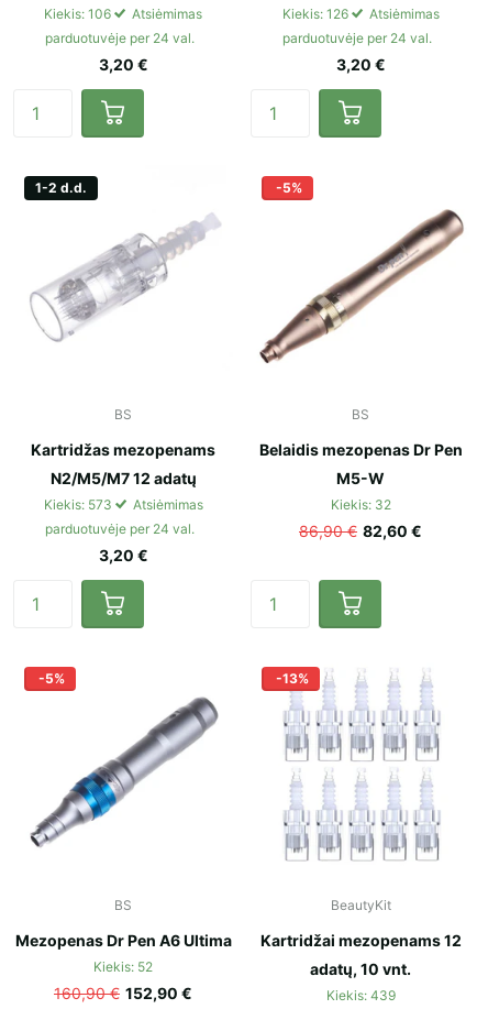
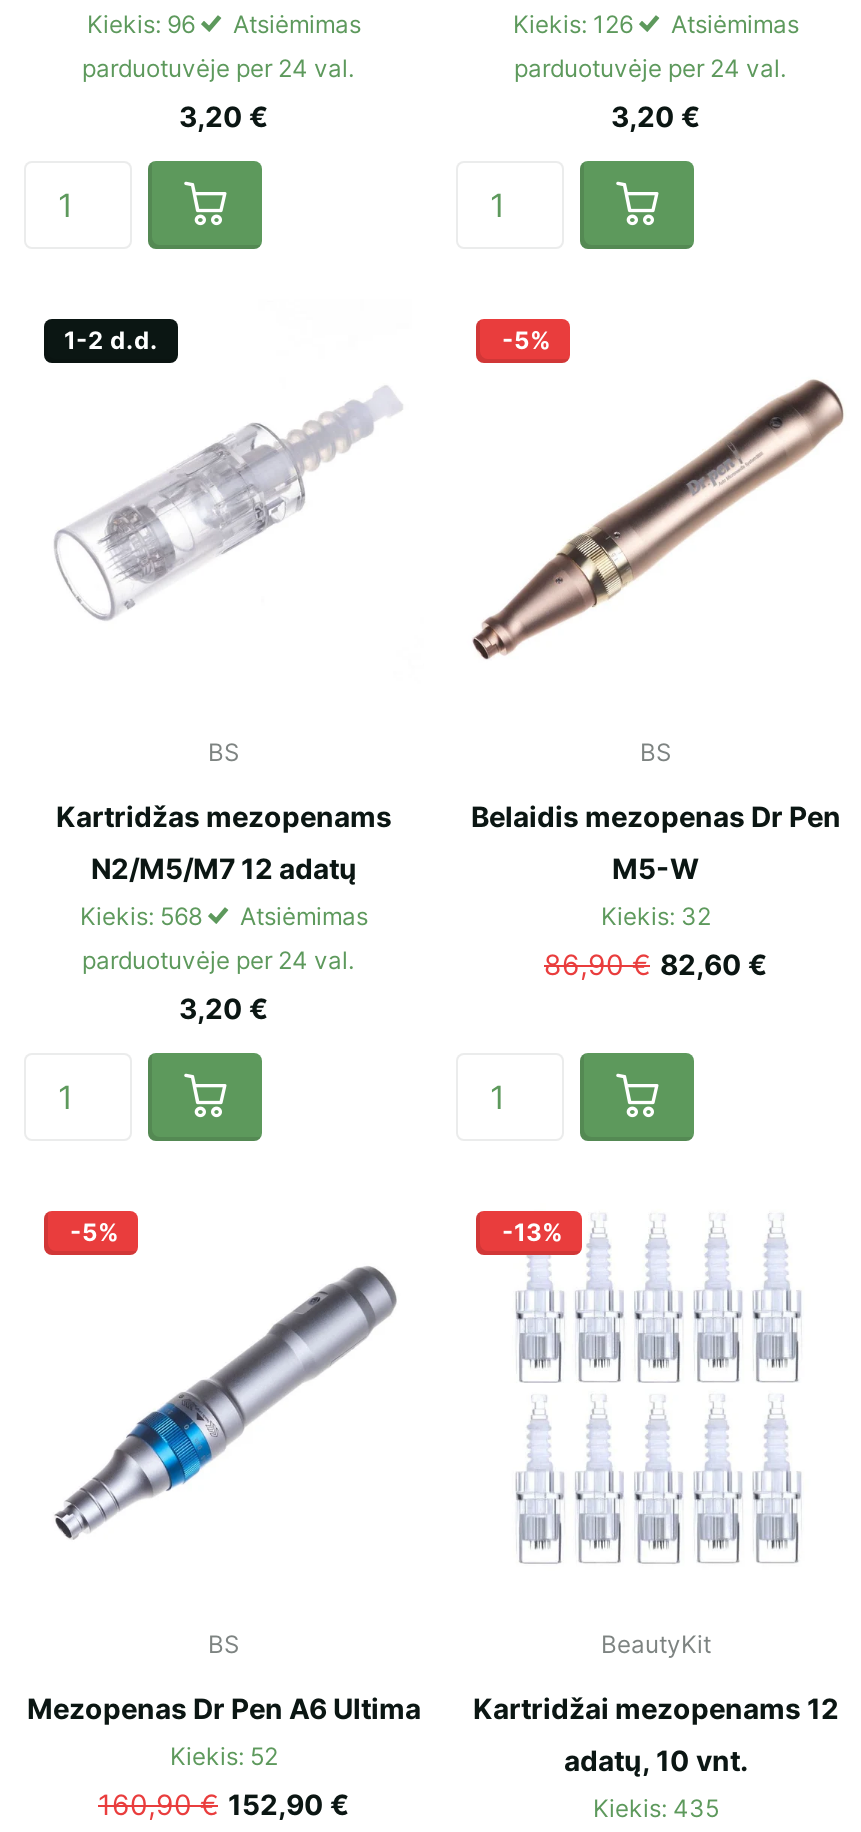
[44,5,202,22] Kiekis: 106 Atsiėmimas -> [87,8,361,38] Kiekis: 96 Atsiėmimas
[43,496,203,512] Kiekis: 573 Atsiėmimas -> [80,900,368,930] Kiekis: 568 Atsiėmimas
[326,986,395,1003] Kiekis: 439 -> [593,1792,719,1822] Kiekis: 435

